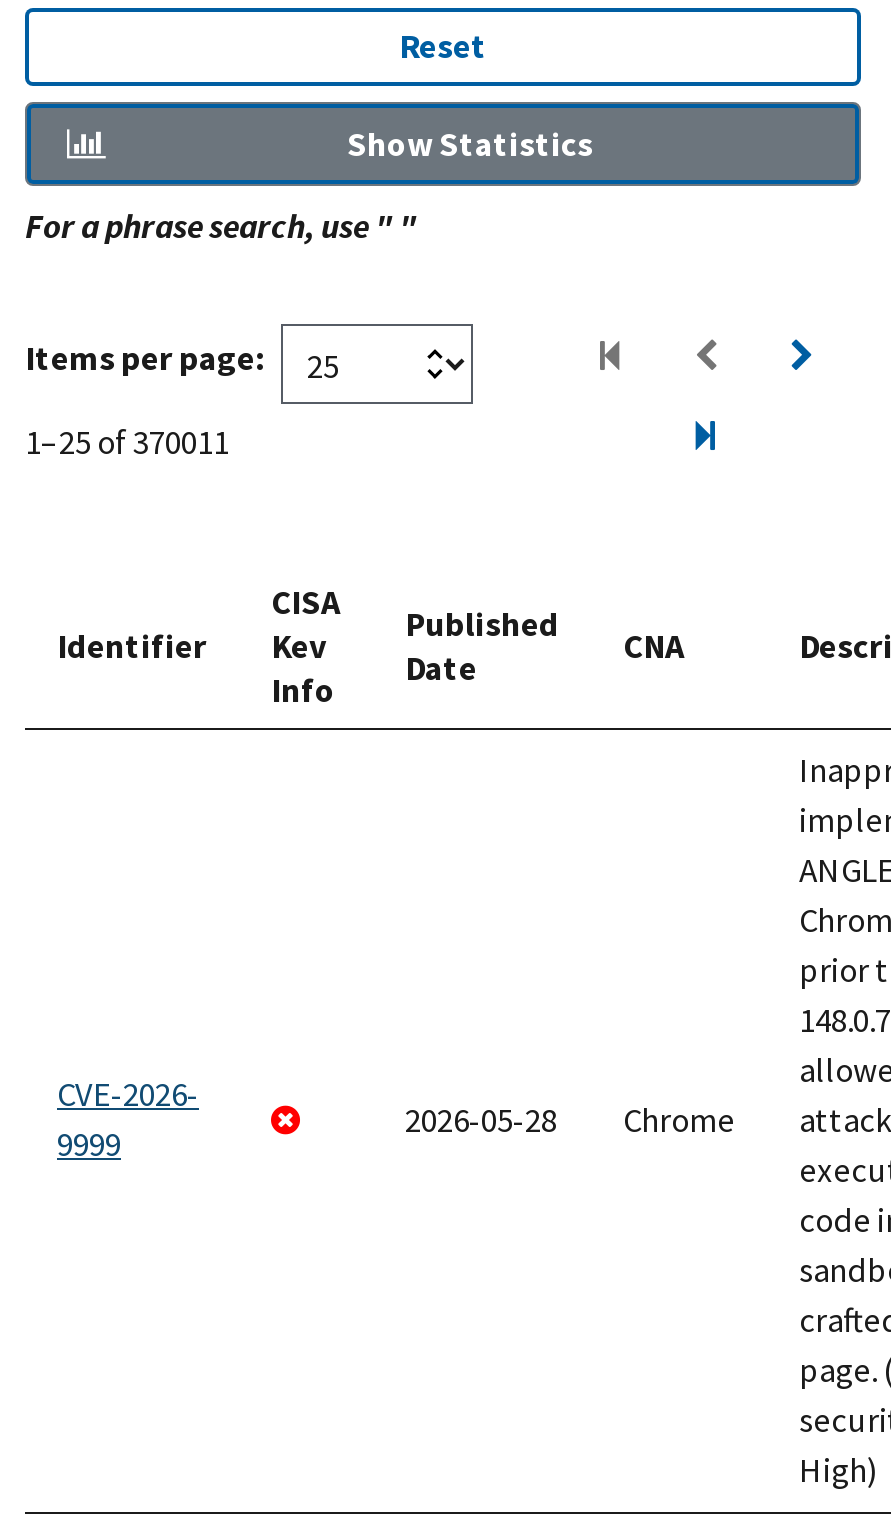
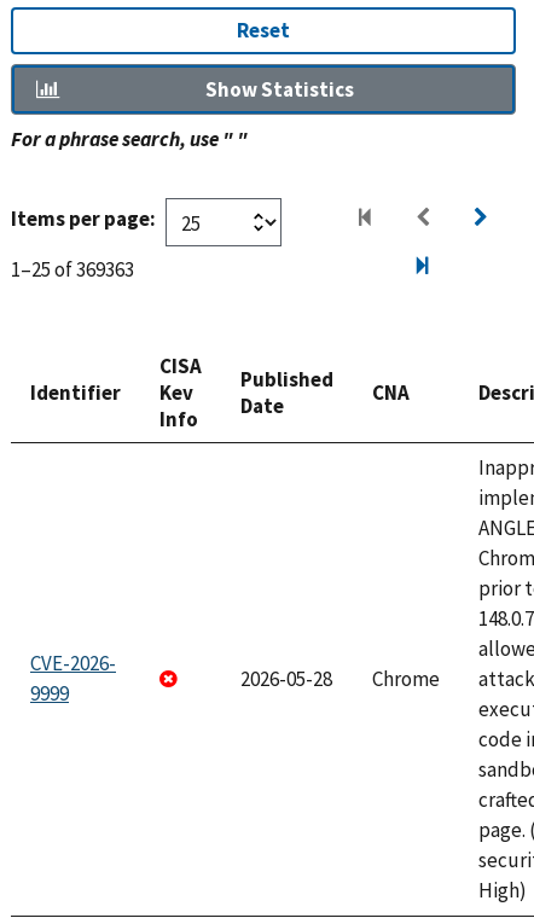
[25,420,229,464] 1–25 of 370011 -> [11,256,134,283] 1–25 of 369363

